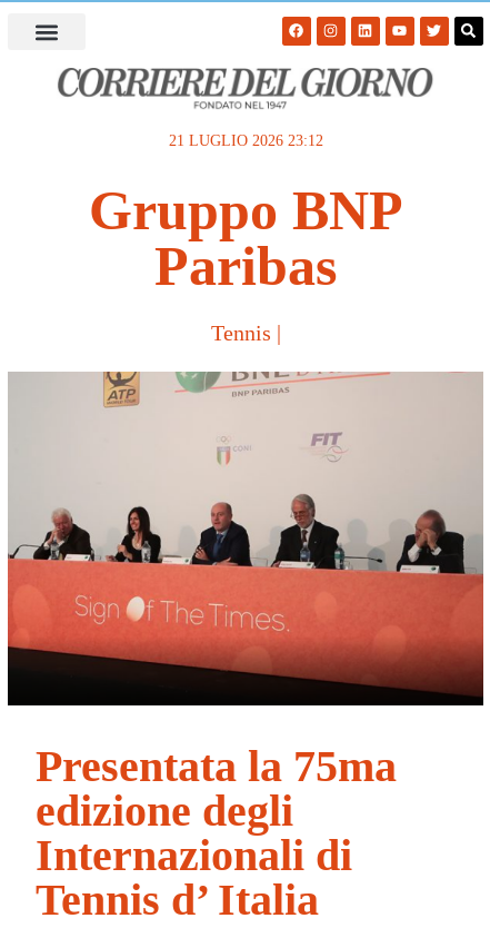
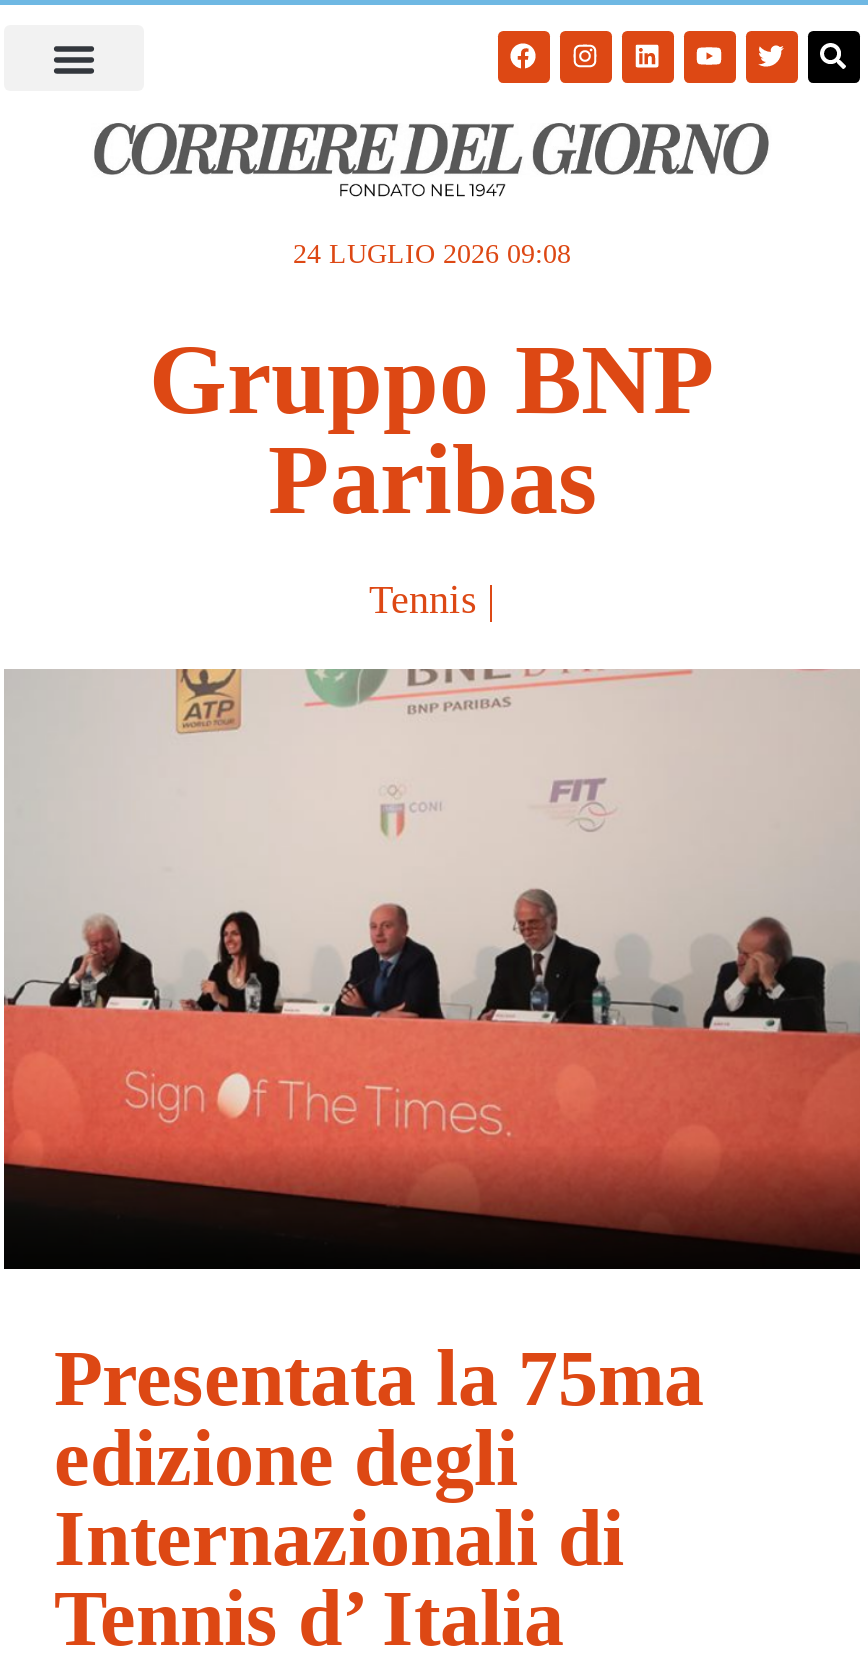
[168,132,323,149] 21 LUGLIO 2026 23:12 -> [293,239,571,269] 24 LUGLIO 2026 09:08

